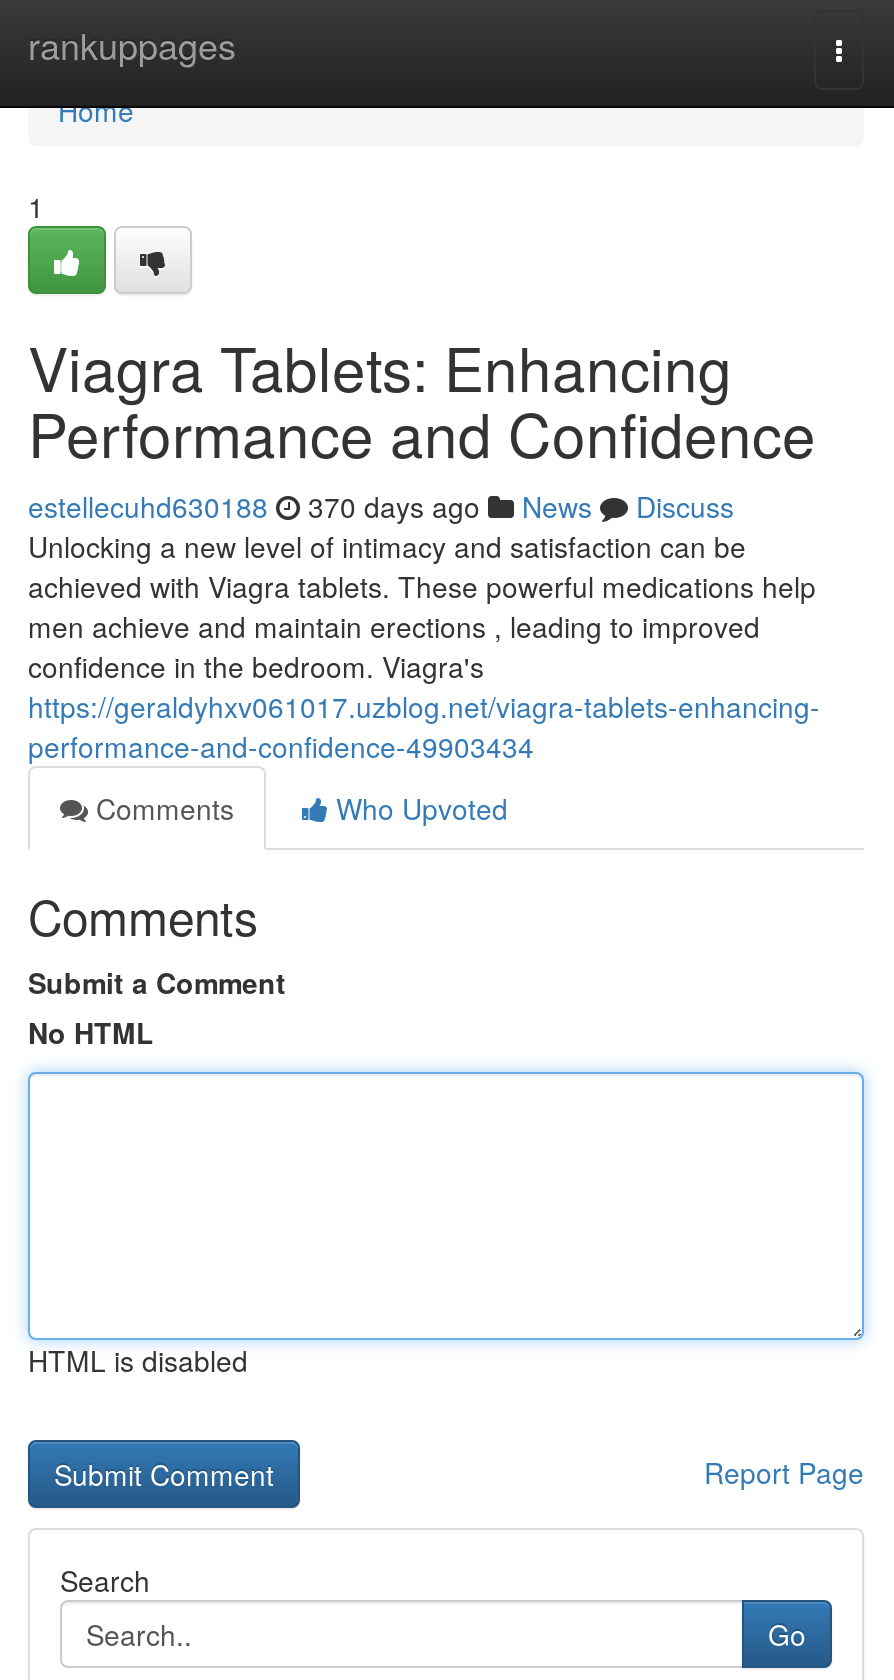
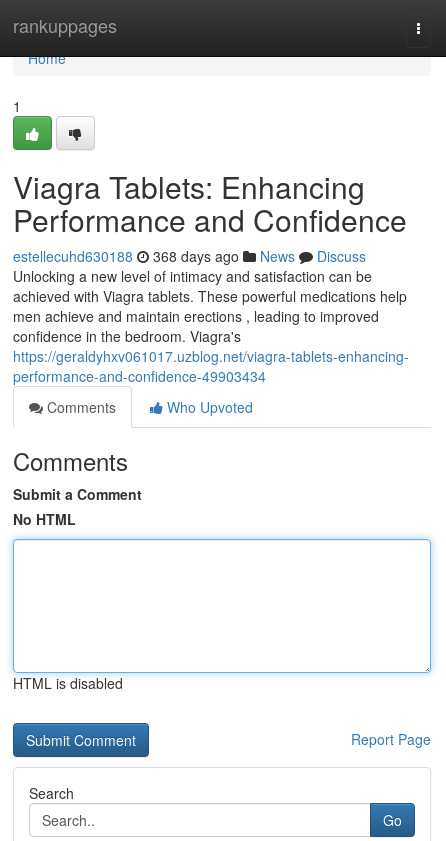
[28,486,734,526] estellecuhd630188 370 days ago News Discuss -> [13,246,366,266] estellecuhd630188 368 days ago News Discuss

